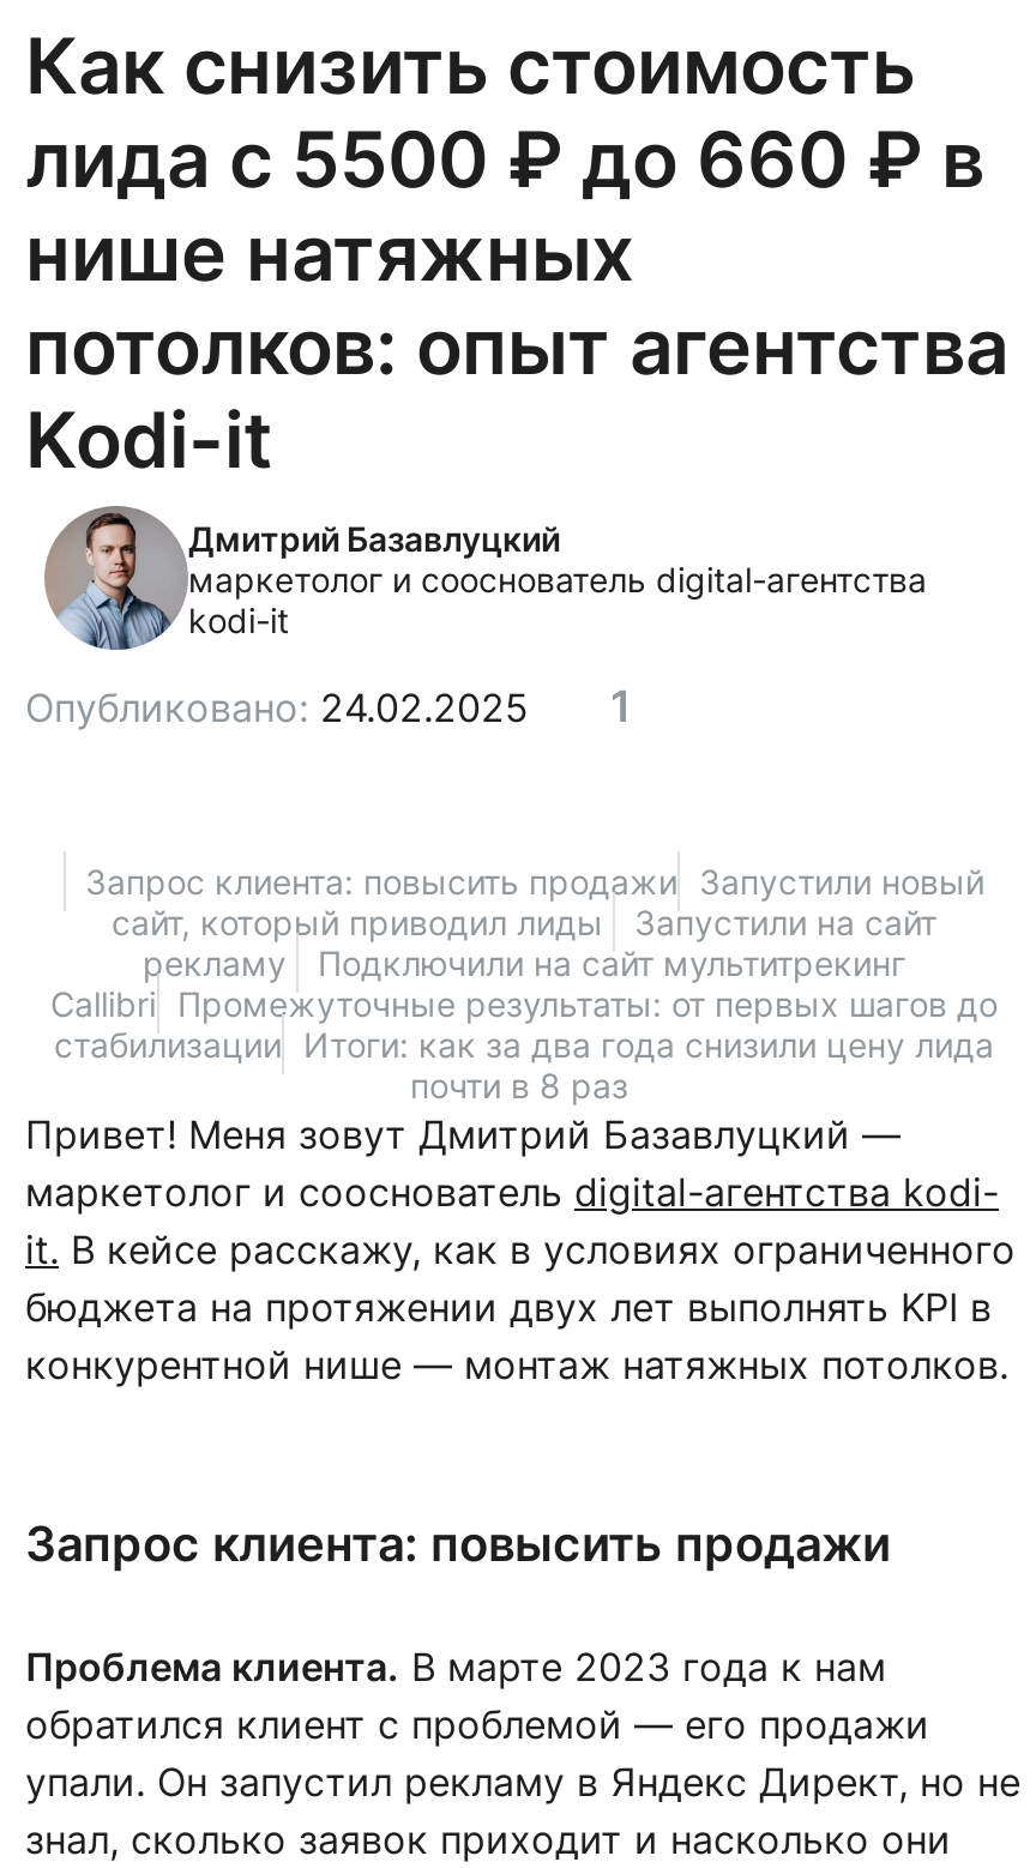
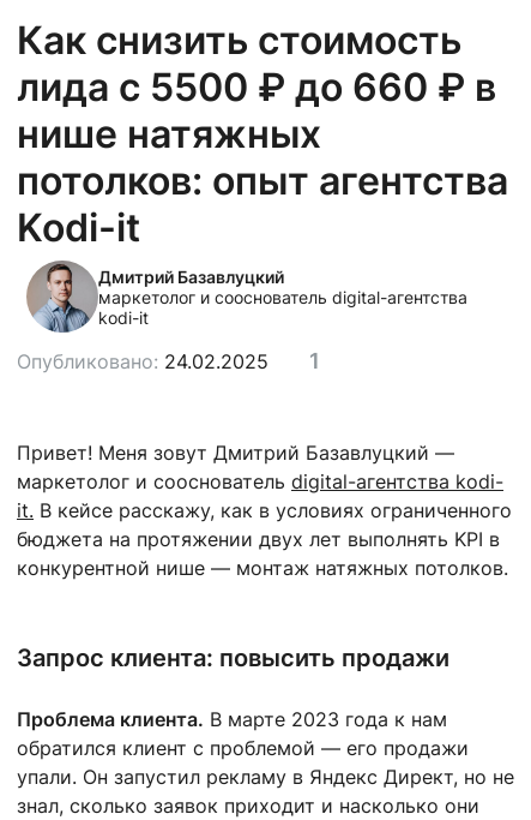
[50,861,998,1105] Запрос клиента: повысить продажи Запустили новый | сайт, который приводил лиды Запустили на сайт | рекламу Подключили на сайт мультитрекинг | Callibri Промежуточные результаты: от первых шагов до | стабилизации Итоги: как за два года снизили цену лида | почти в 8 раз -> none

